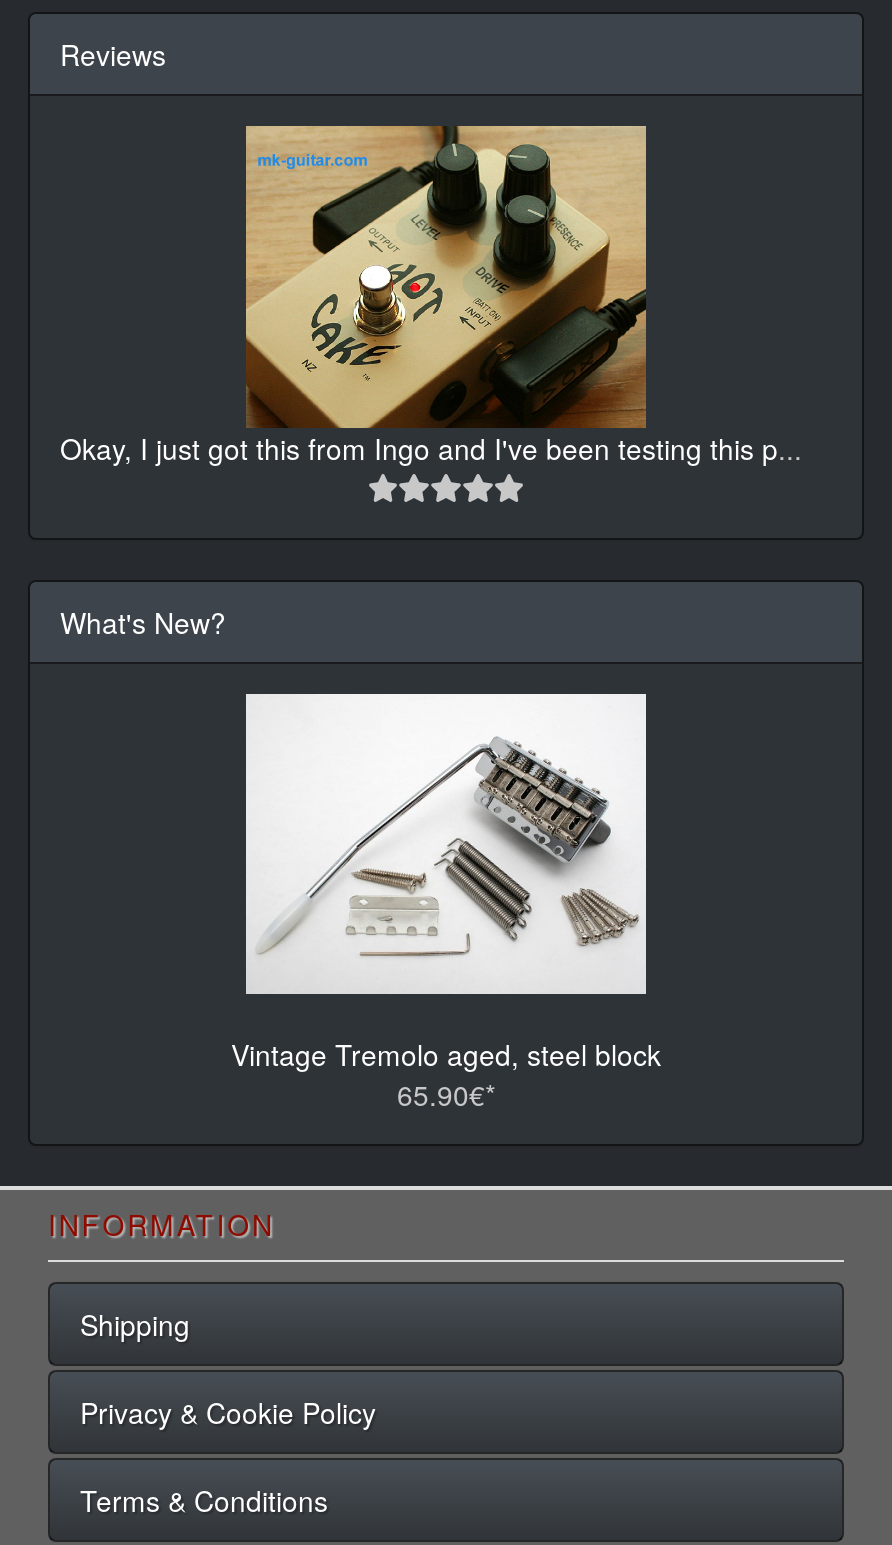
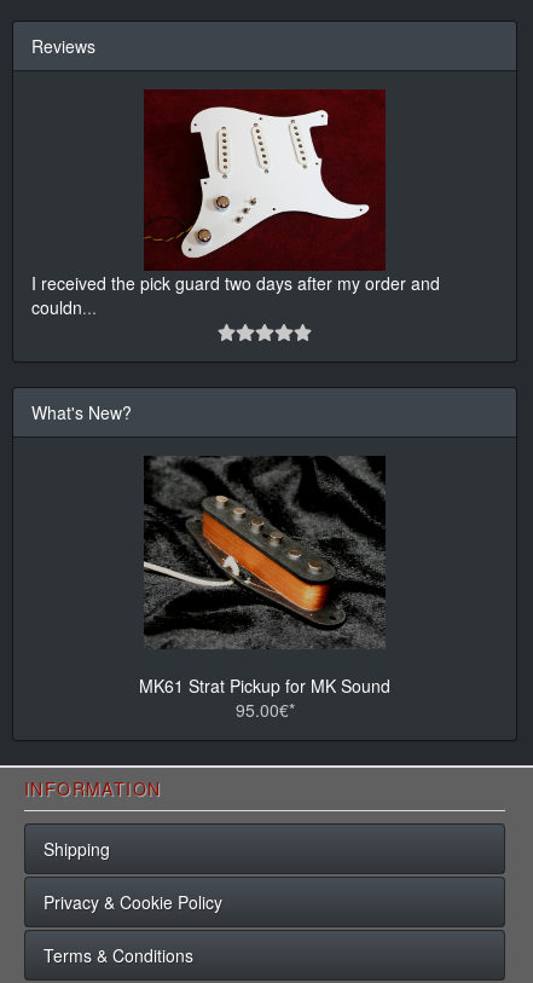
[60,124,802,467] [image] | Okay, I just got this from Ingo and I've been testing this p... -> [31,89,440,320] [image] | I received the pick guard two days after my order and | couldn...
[231,692,661,1114] [image] | Vintage Tremolo aged, steel block | 65.90€* -> [139,456,390,722] [image] | MK61 Strat Pickup for MK Sound | 95.00€*

